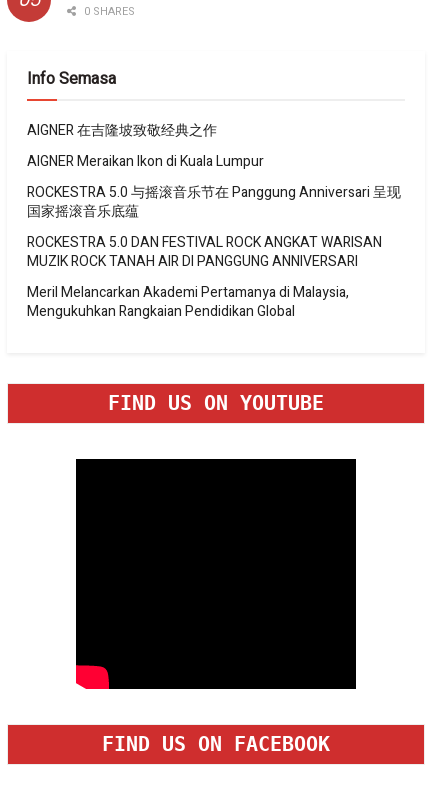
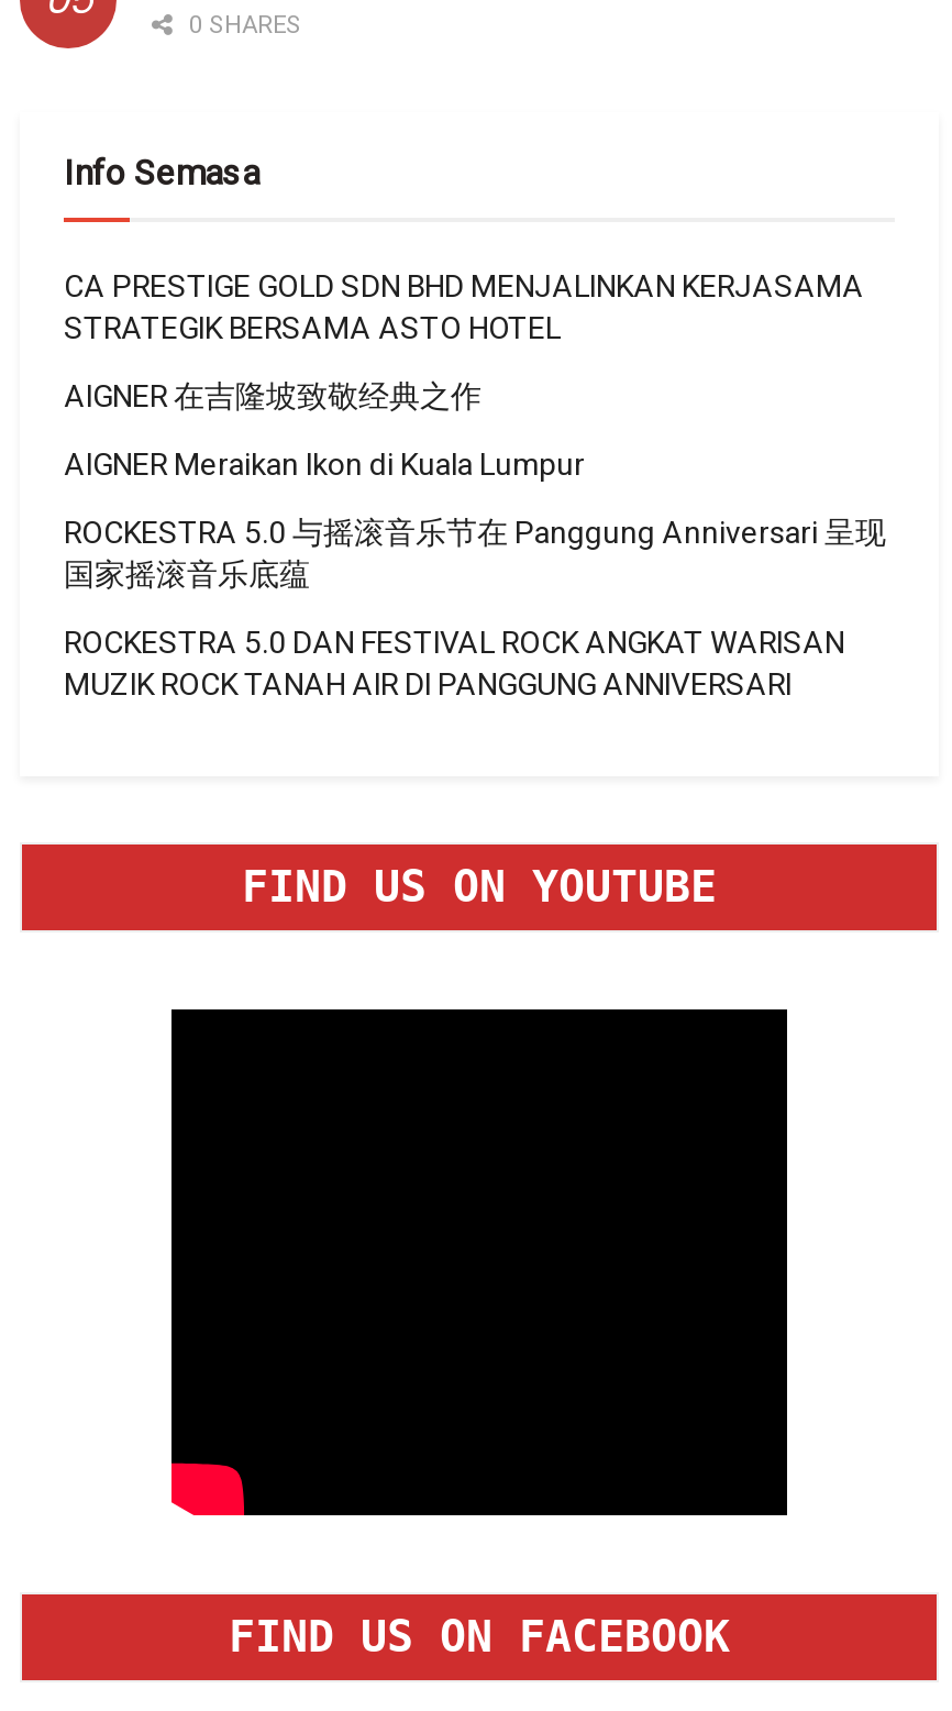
none -> [64,264,864,352] CA PRESTIGE GOLD SDN BHD MENJALINKAN KERJASAMA | STRATEGIK BERSAMA ASTO HOTEL
moved [27,120,401,272] -> [64,374,886,708]: AIGNER 在吉隆坡致敬经典之作 | AIGNER Meraikan Ikon di Kuala Lumpur | ROCKESTRA 5.0 与摇滚音乐节在 Panggung Anniversari 呈现 | 国家摇滚音乐底蕴 | ROCKESTRA 5.0 DAN FESTIVAL ROCK ANGKAT WARISAN | MUZIK ROCK TANAH AIR DI PANGGUNG ANNIVERSARI
[27,282,349,322] Meril Melancarkan Akademi Pertamanya di Malaysia, | Mengukuhkan Rangkaian Pendidikan Global -> none

